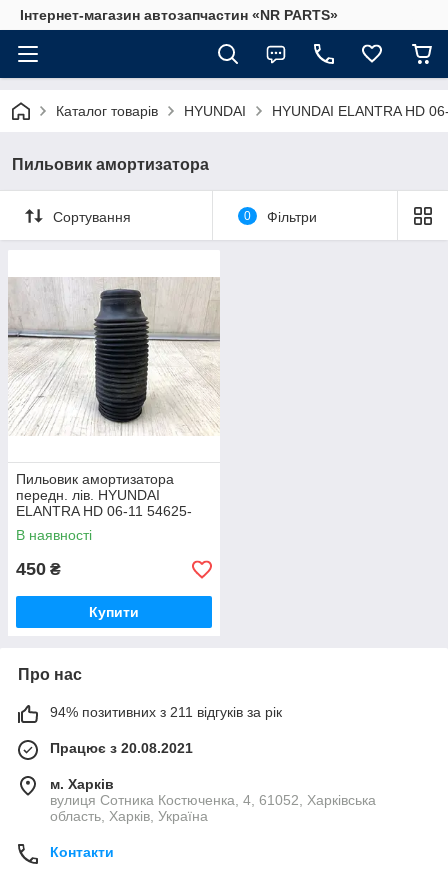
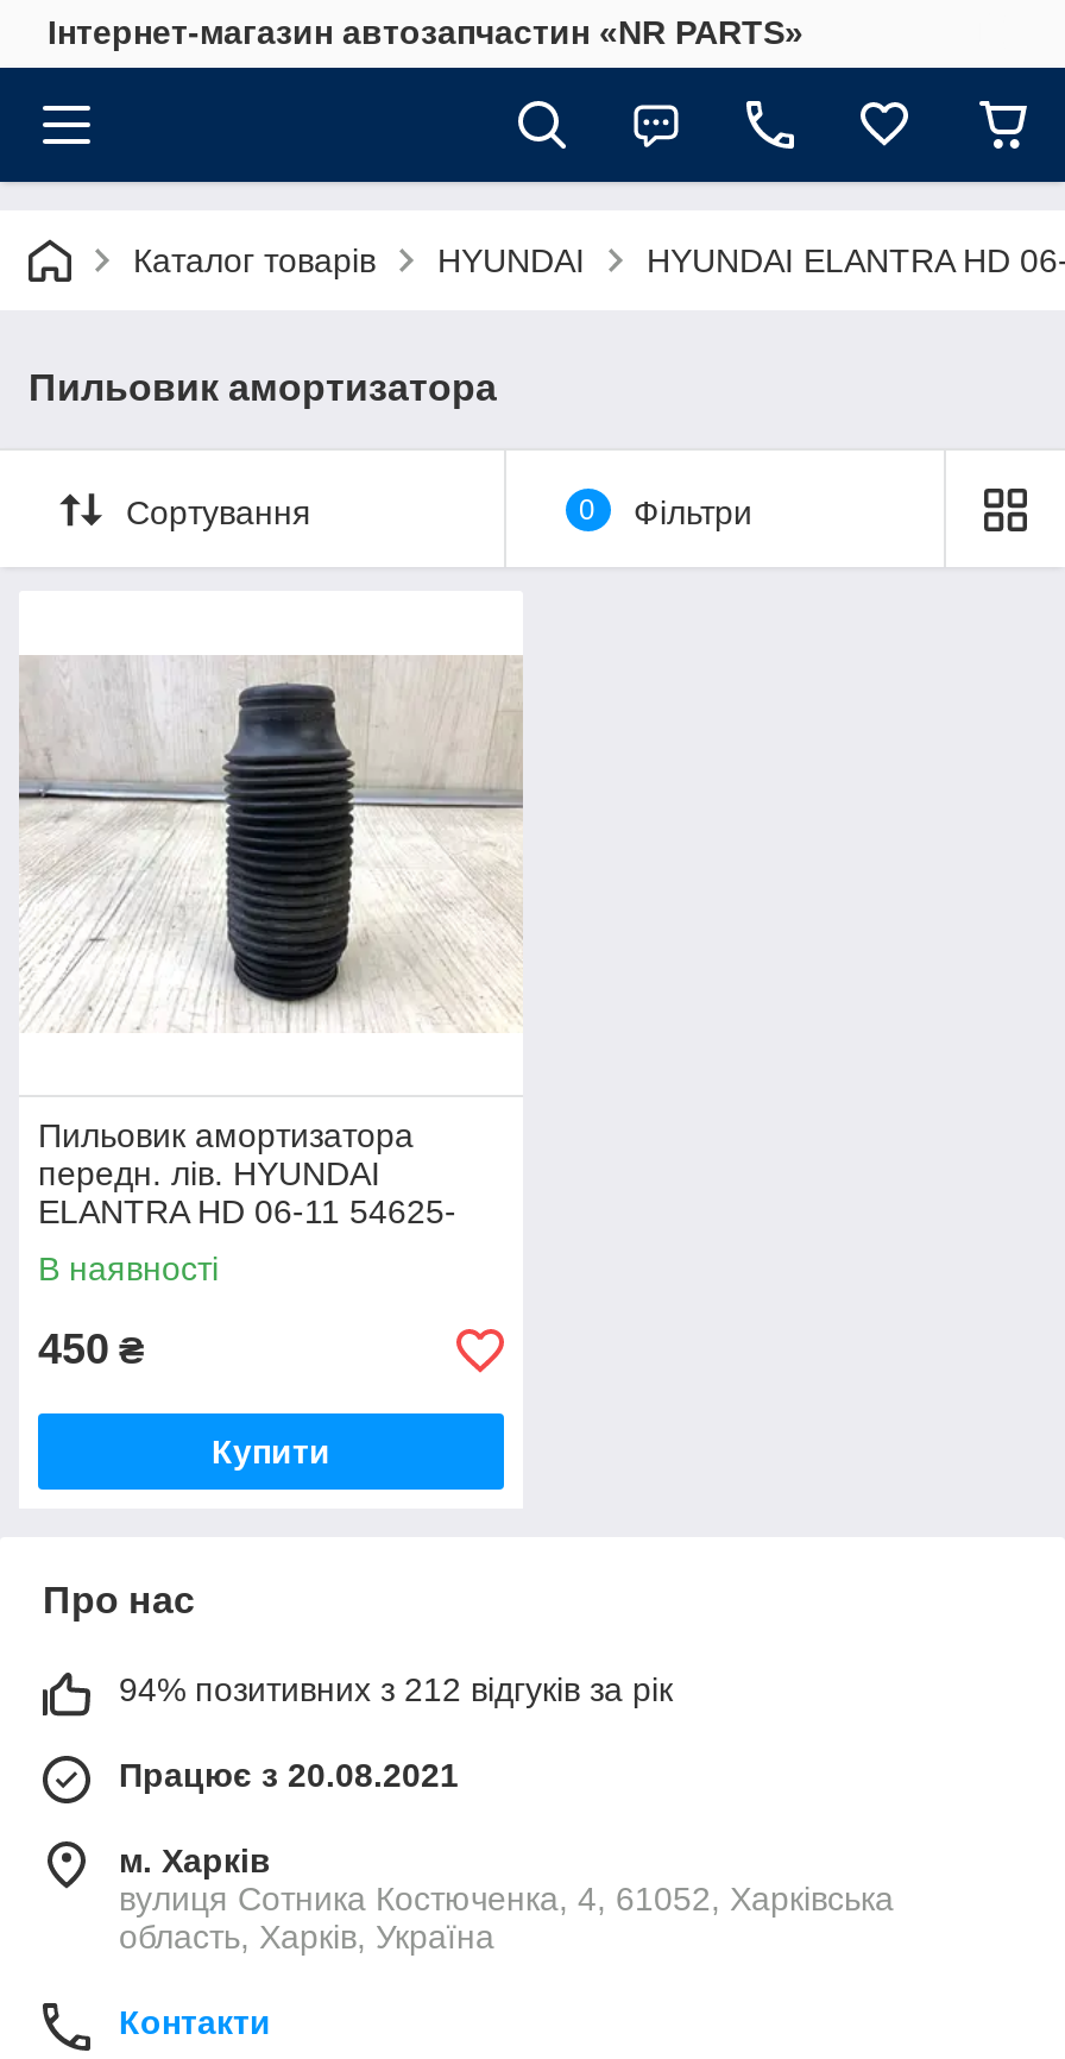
[50,704,282,720] 94% позитивних з 211 відгуків за рік -> [119,1670,673,1708] 94% позитивних з 212 відгуків за рік

